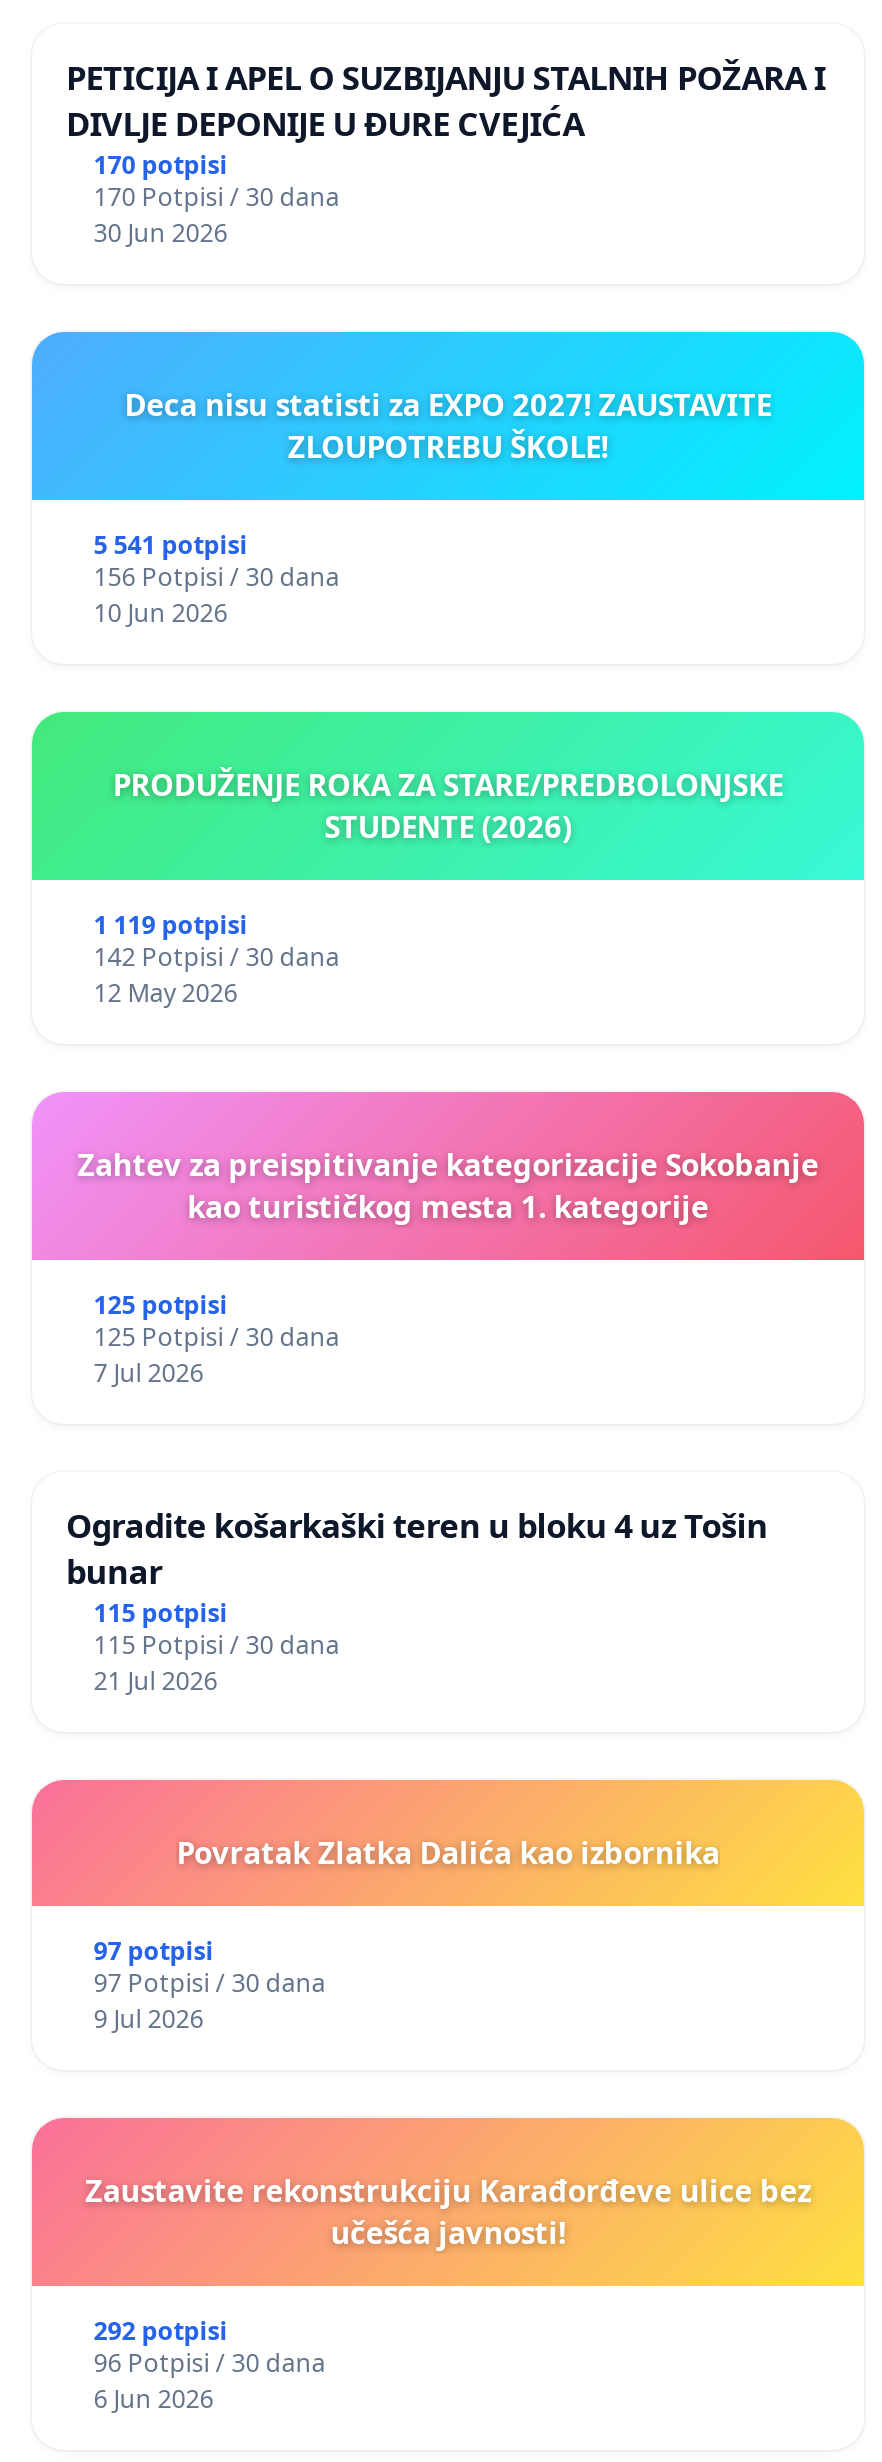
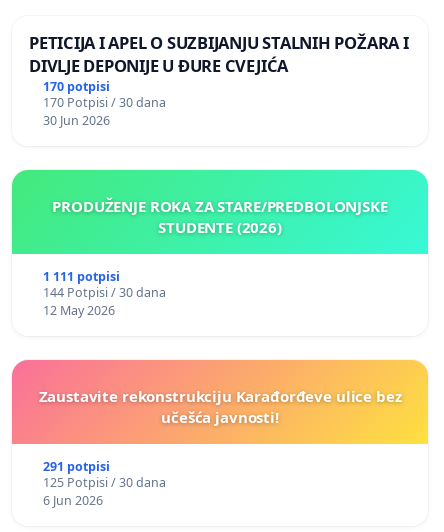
[30,330,864,630] [image] | Deca nisu statisti za EXPO 2027! ZAUSTAVITE | ZLOUPOTREBU ŠKOLE! | 5 541 potpisi | 156 Potpisi / 30 dana | 10 Jun 2026 -> none
[94,908,248,942] 1 119 potpisi -> [43,268,120,285] 1 111 potpisi
[94,940,340,974] 142 Potpisi / 30 dana -> [43,284,166,301] 144 Potpisi / 30 dana
[32,1092,866,1698] [image] | Zahtev za preispitivanje kategorizacije Sokobanje | kao turističkog mesta 1. kategorije | 125 potpisi | 125 Potpisi / 30 dana | 7 Jul 2026 | Ogradite košarkaški teren u bloku 4 uz Tošin | bunar | 115 potpisi | 115 Potpisi / 30 dana | 21 Jul 2026 -> none
[94,1832,720,2036] Povratak Zlatka Dalića kao izbornika | 97 potpisi | 97 Potpisi / 30 dana | 9 Jul 2026 -> none
[94,2314,228,2348] 292 potpisi -> [43,458,110,475] 291 potpisi
[94,2346,326,2380] 96 Potpisi / 30 dana -> [43,474,166,491] 125 Potpisi / 30 dana

